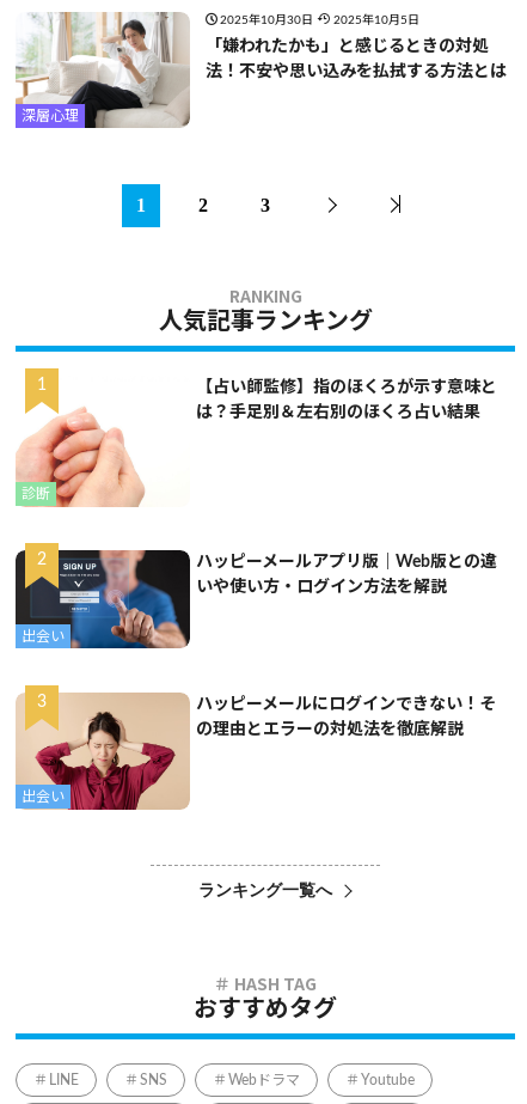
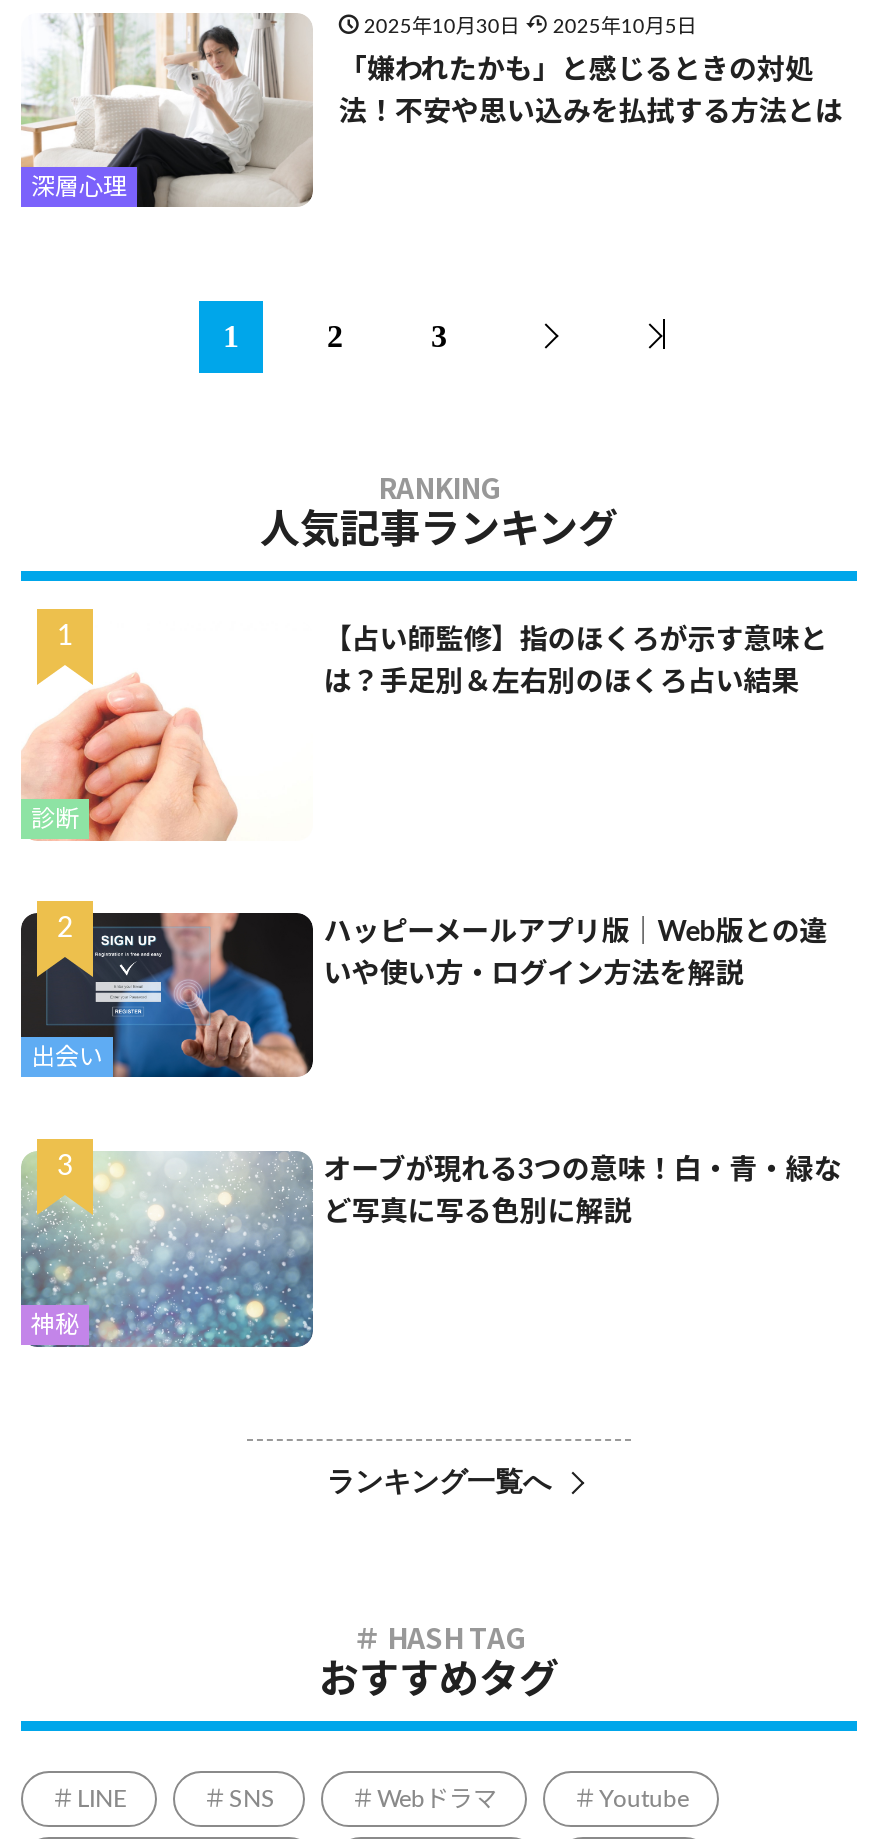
[17,693,190,811] [image] | 出会い -> [19,1151,315,1349] [image] | 神秘
[196,696,496,713] ハッピーメールにログインできない！そ -> [324,1157,842,1185] オーブが現れる3つの意味！白・青・緑な
[196,721,464,738] の理由とエラーの対処法を徹底解説 -> [324,1199,632,1227] ど写真に写る色別に解説

